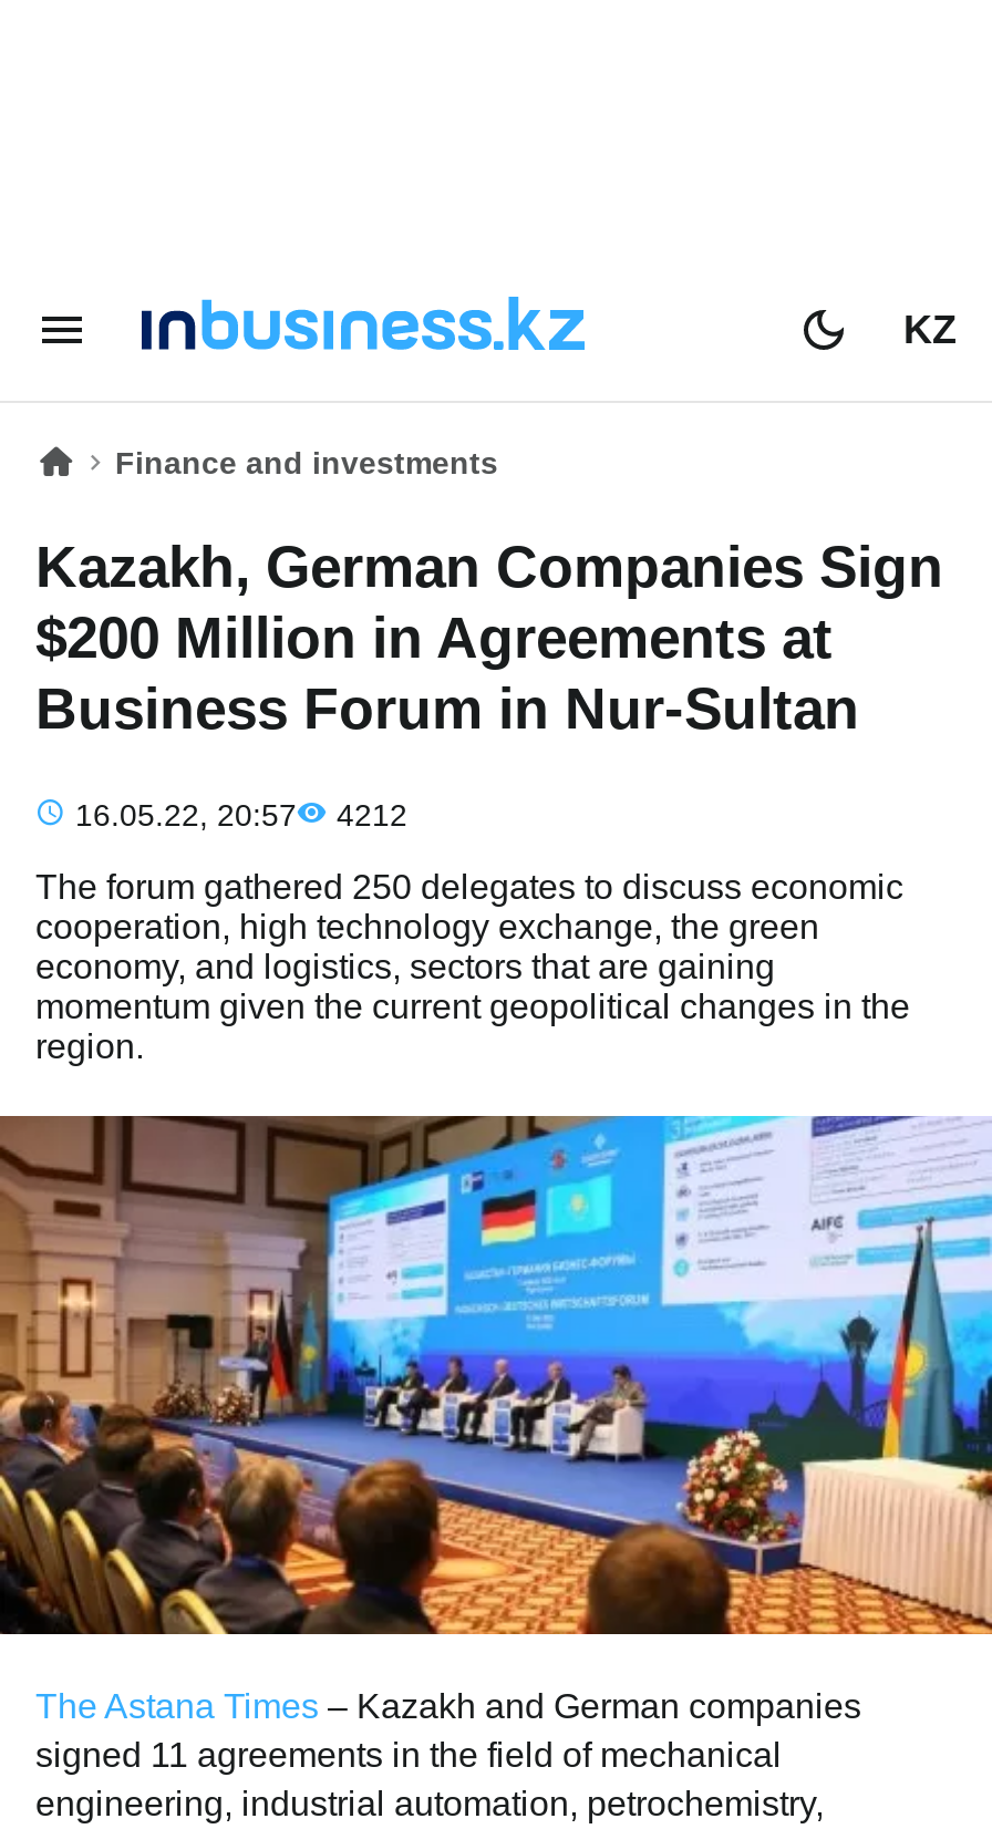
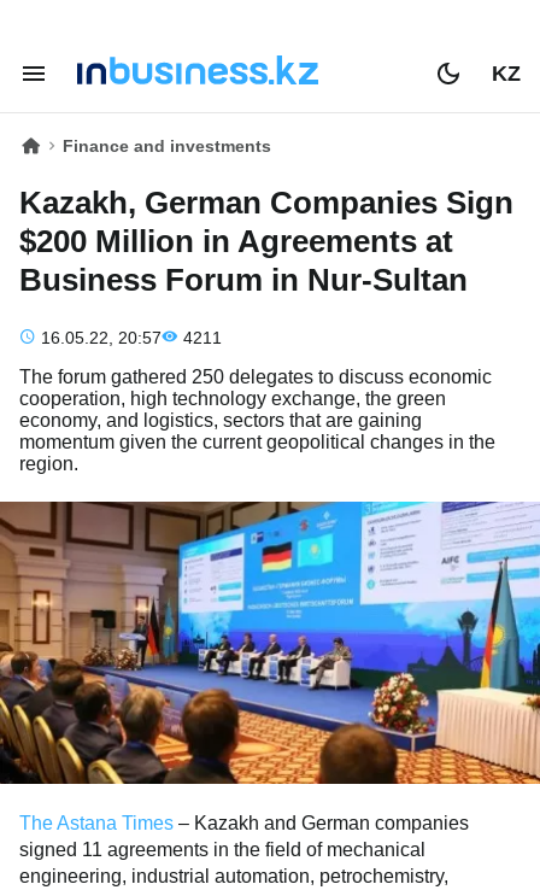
[75,797,407,833] 16.05.22, 20:57 4212 -> [41,328,222,347] 16.05.22, 20:57 4211

